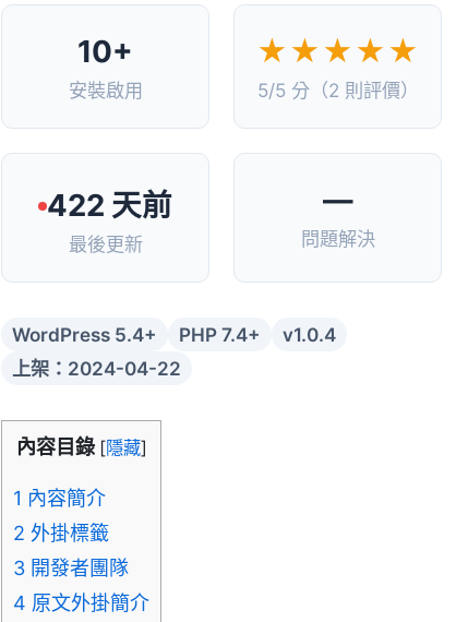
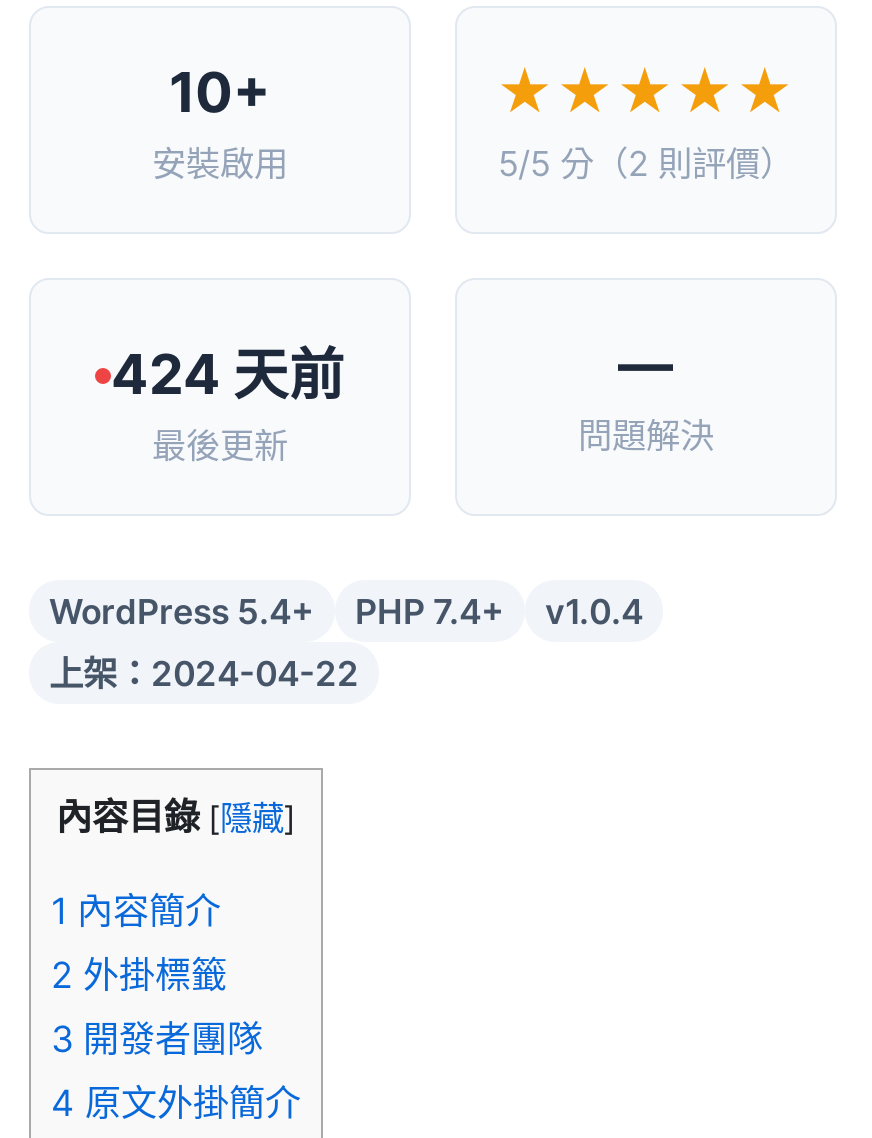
[47,187,172,224] 422 天前 -> [111,340,345,408] 424 天前

